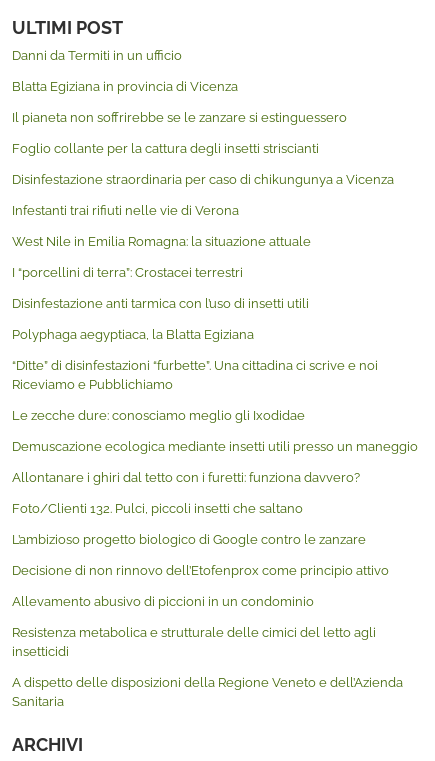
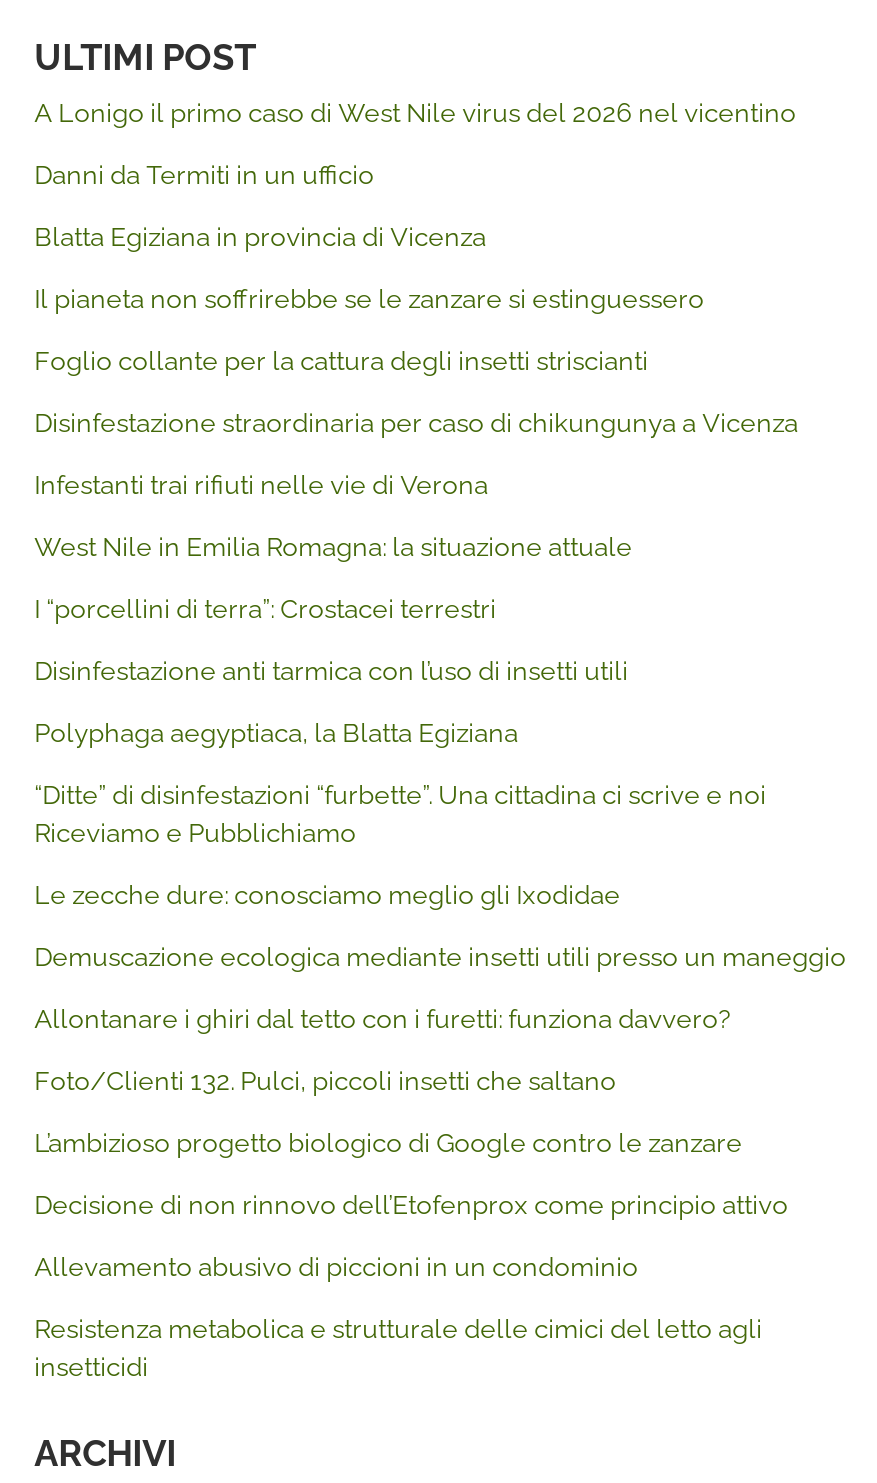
none -> [34,98,796,128] A Lonigo il primo caso di West Nile virus del 2026 nel vicentino
moved [12,48,418,659] -> [34,160,846,1382]: Danni da Termiti in un ufficio | Blatta Egiziana in provincia di Vicenza | Il pianeta non soffrirebbe se le zanzare si estinguessero | ... | Resistenza metabolica e strutturale delle cimici del letto agli | insetticidi
[12,675,403,709] A dispetto delle disposizioni della Regione Veneto e dell’Azienda | Sanitaria -> none

